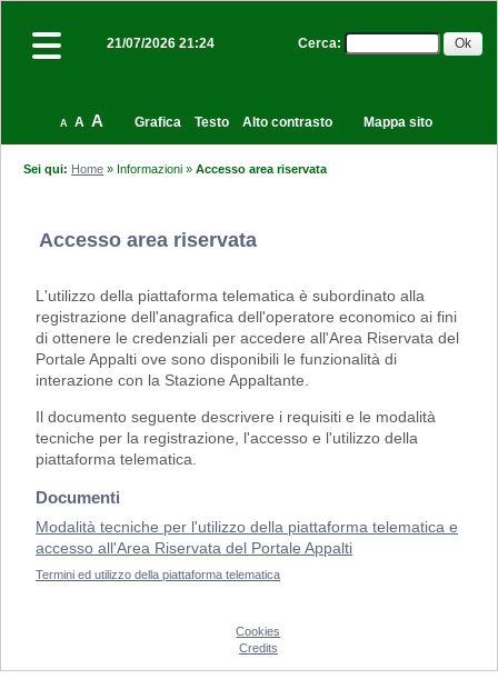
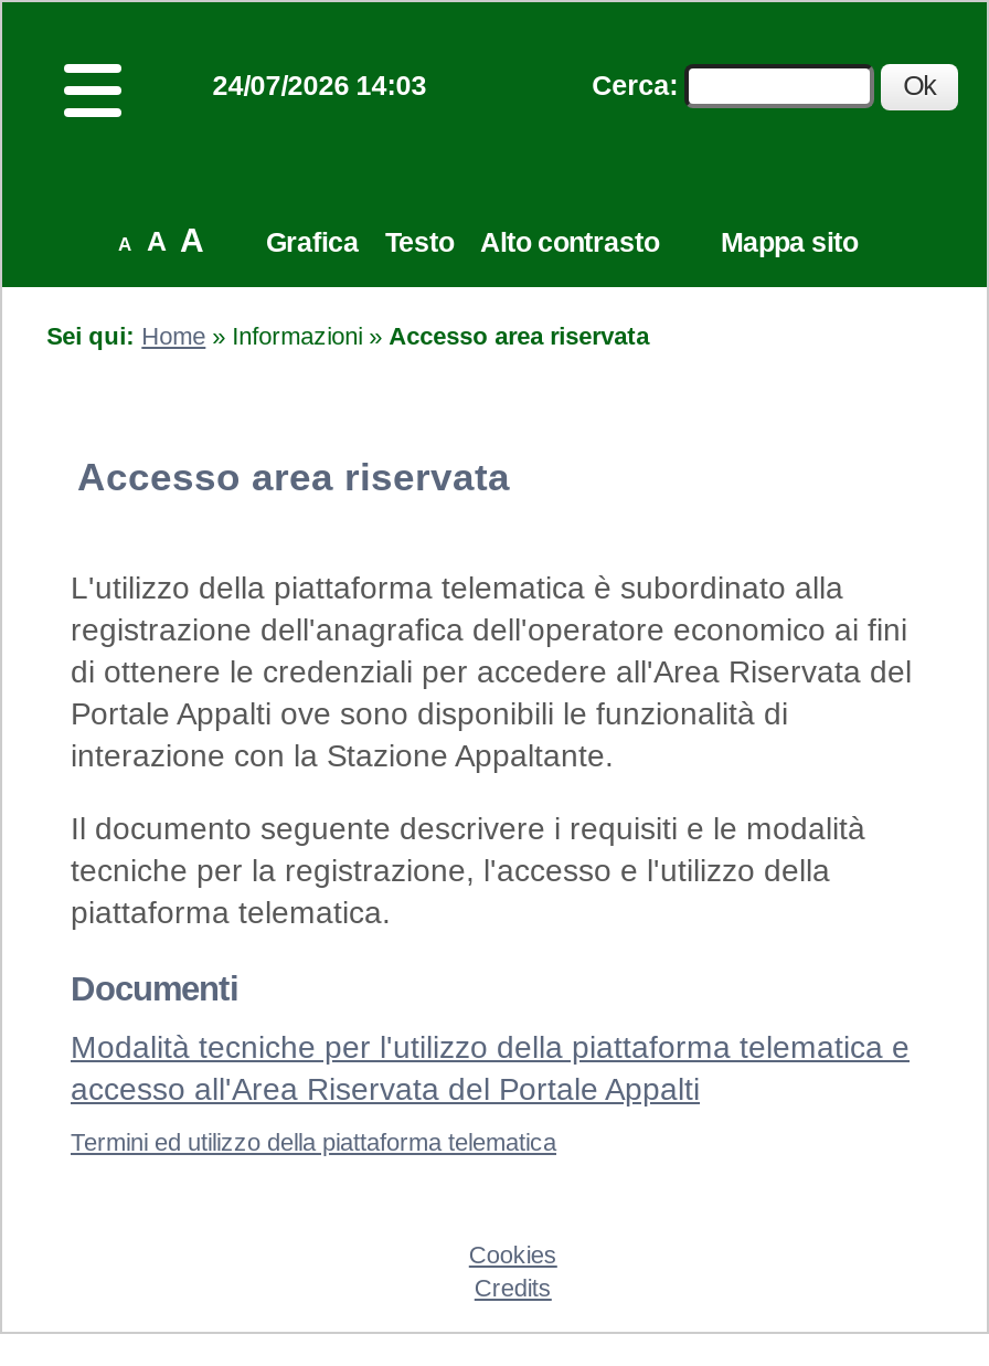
[107,36,215,51] 21/07/2026 21:24 -> [213,71,427,102] 24/07/2026 14:03

